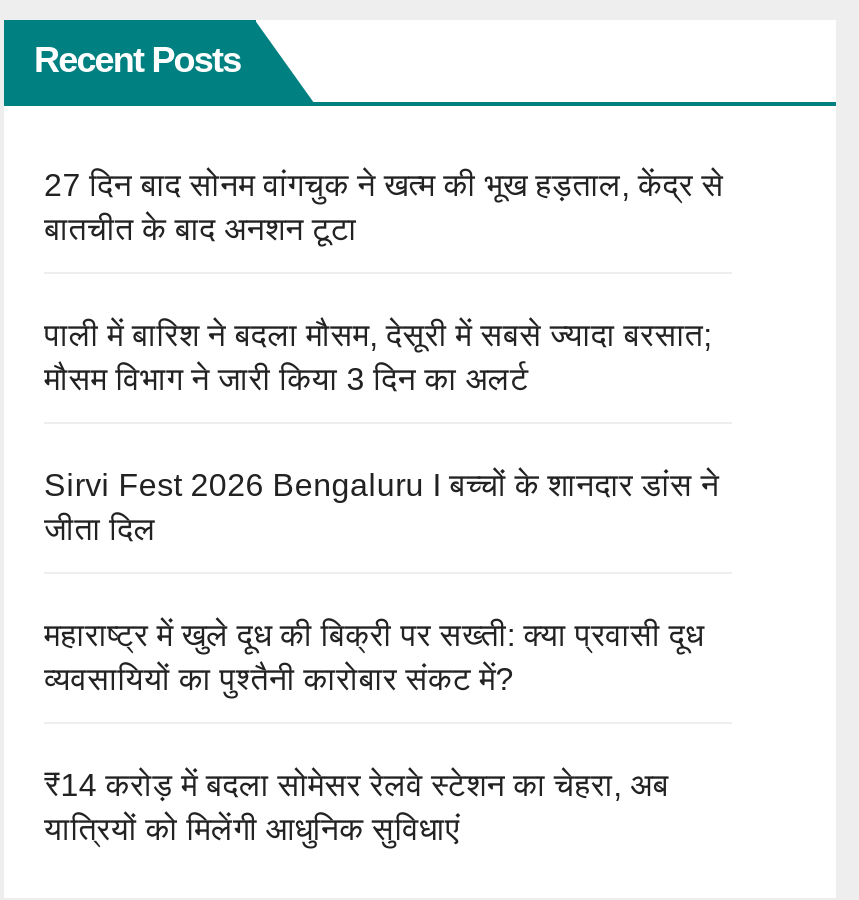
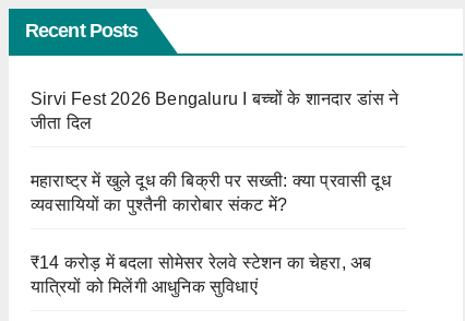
[44,168,724,396] 27 दिन बाद सोनम वांगचुक ने खत्म की भूख हड़ताल, केंद्र से | बातचीत के बाद अनशन टूटा | पाली में बारिश ने बदला मौसम, देसूरी में सबसे ज्यादा बरसात; | मौसम विभाग ने जारी किया 3 दिन का अलर्ट -> none

